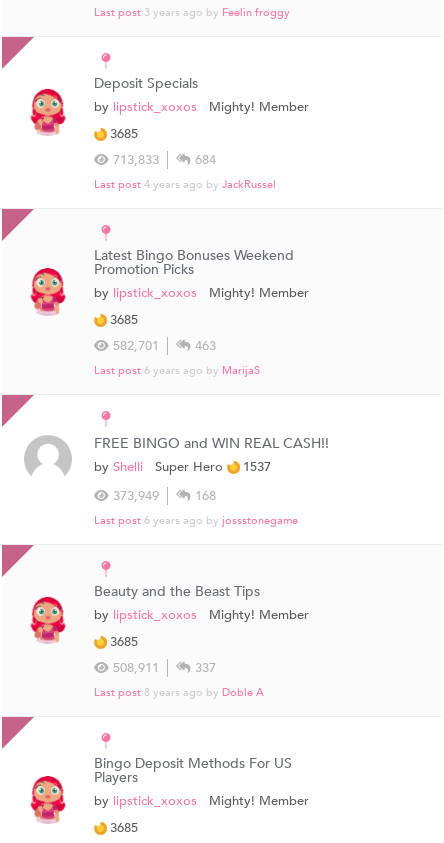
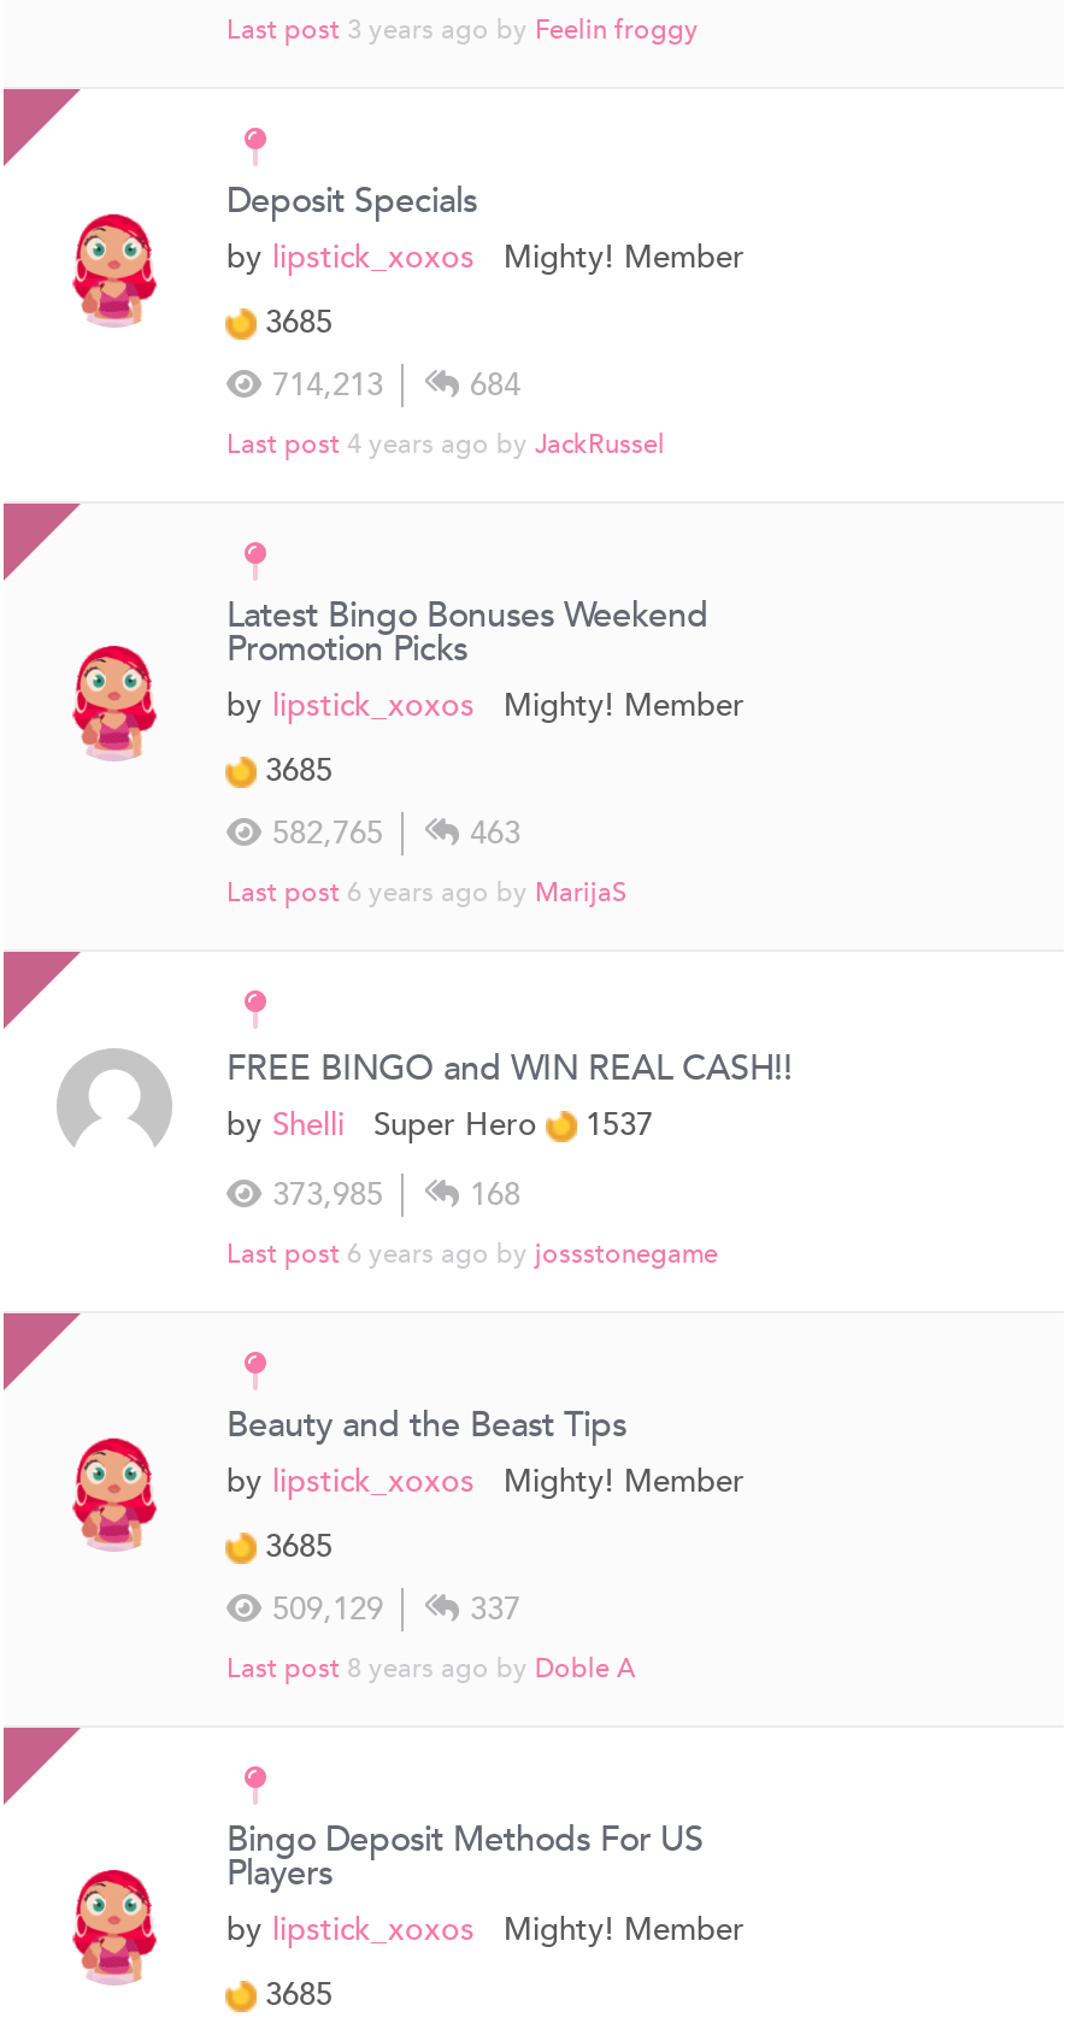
[109,151,216,169] 713,833 684 -> [263,364,520,407] 714,213 684
[109,337,216,355] 582,701 463 -> [263,813,520,856] 582,765 463
[109,486,216,504] 373,949 168 -> [263,1172,520,1216] 373,985 168
[109,659,216,677] 508,911 337 -> [263,1588,520,1631] 509,129 337

